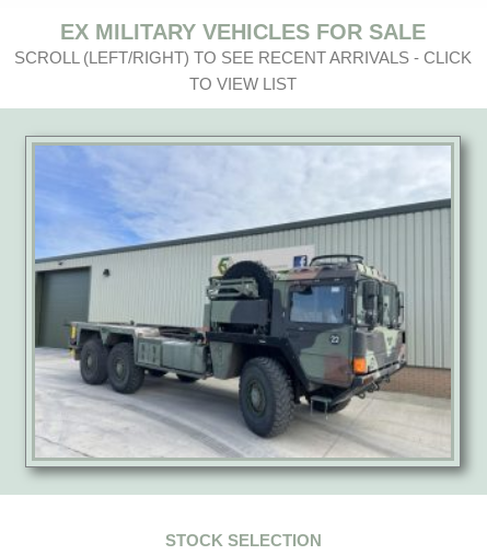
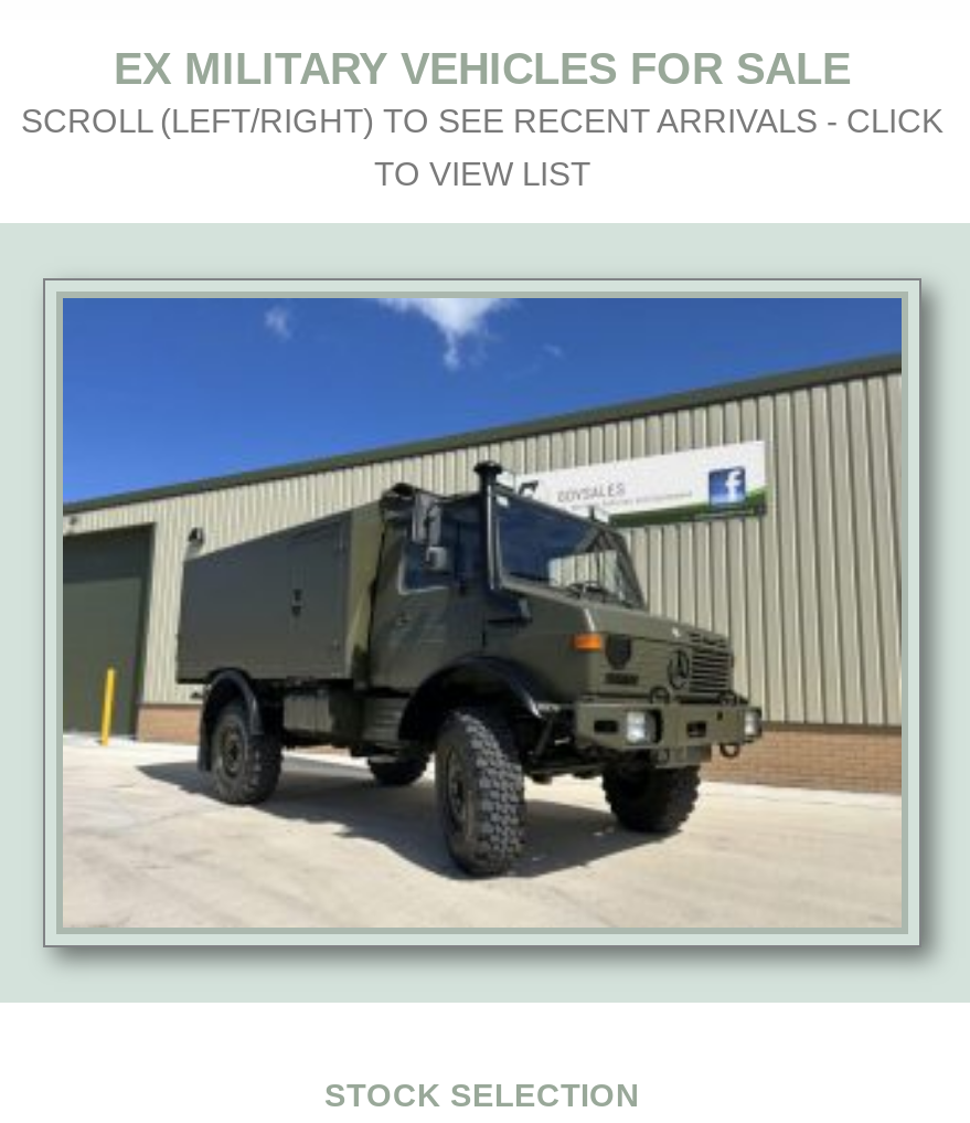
[35,146,452,456] [image] -> [61,296,904,928] [image]

